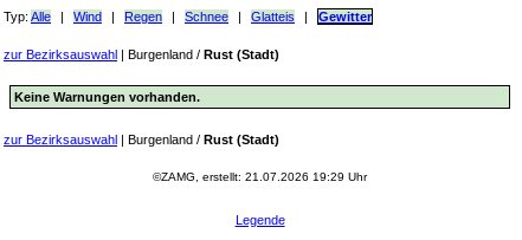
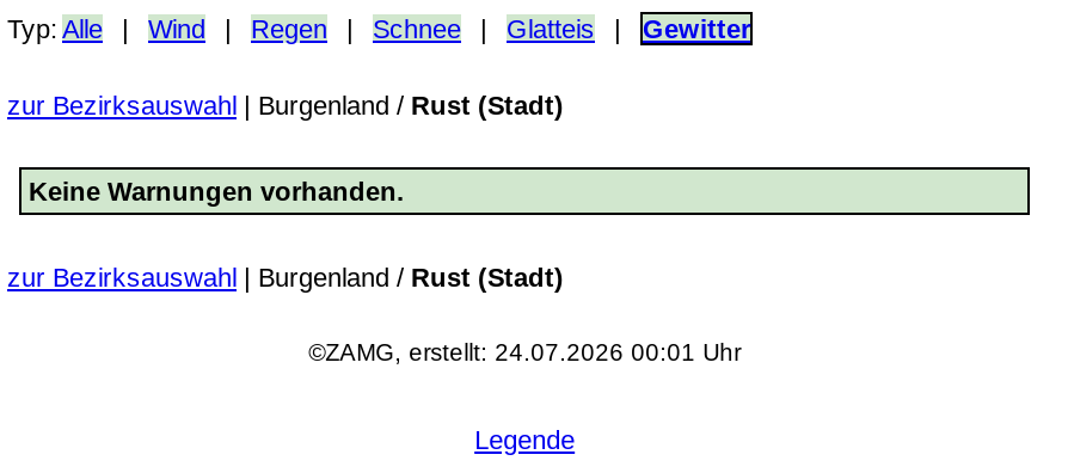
[153,170,367,183] ©ZAMG, erstellt: 21.07.2026 19:29 Uhr -> [308,339,741,365] ©ZAMG, erstellt: 24.07.2026 00:01 Uhr

